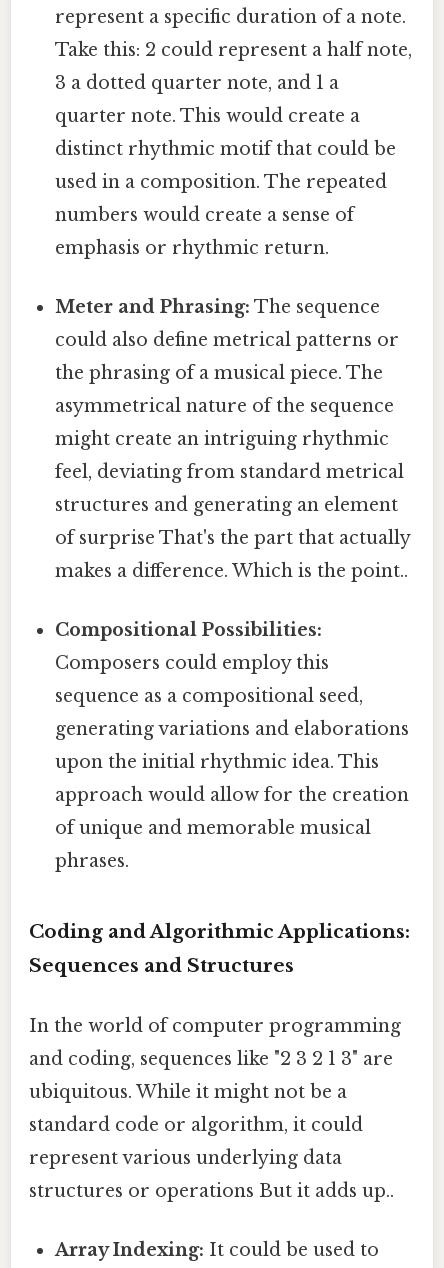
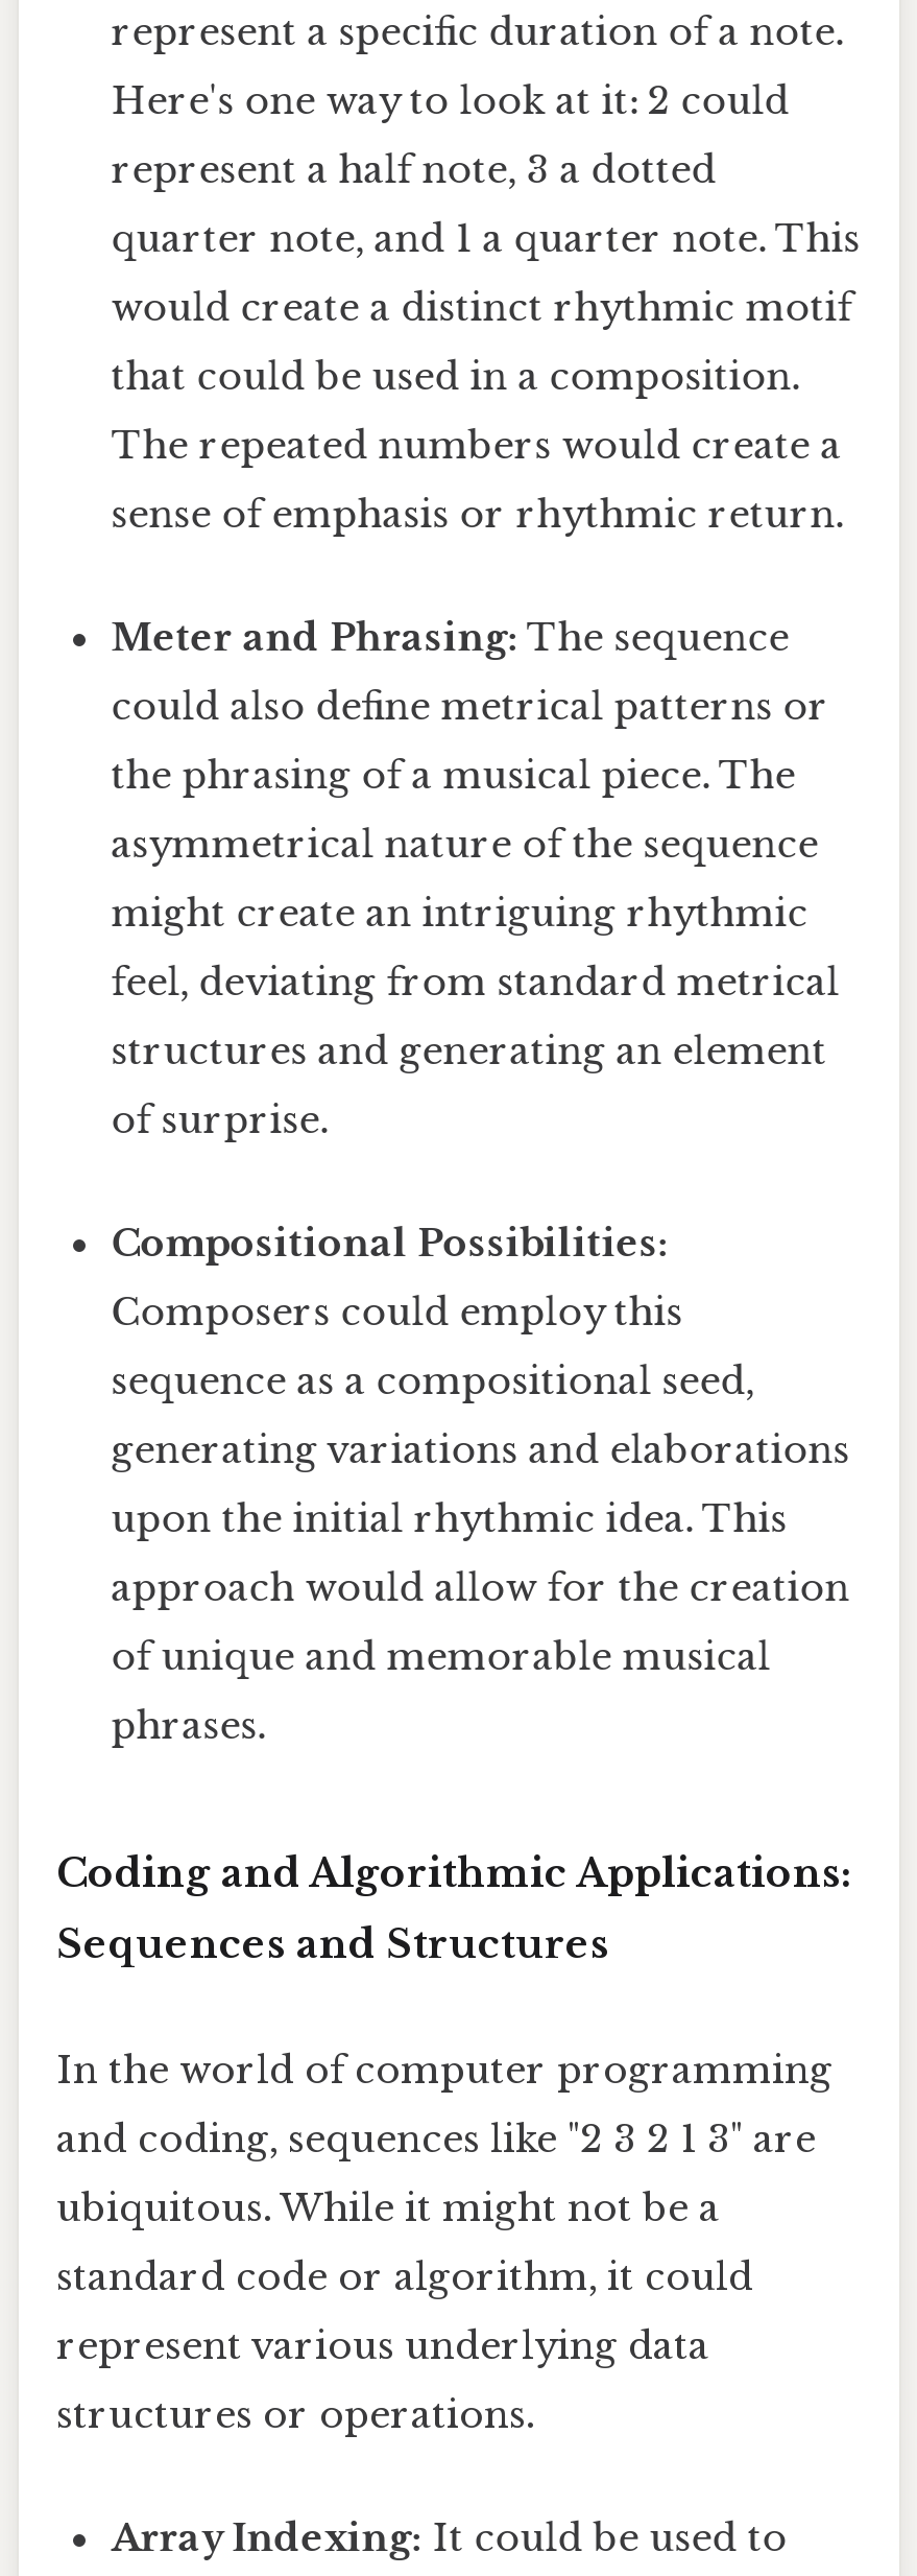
[55,39,412,61] Take this: 2 could represent a half note, -> [111,78,789,124] Here's one way to look at it: 2 could
[55,72,339,94] 3 a dotted quarter note, and 1 a -> [111,147,716,193] represent a half note, 3 a dotted
[55,105,360,127] quarter note. This would create a -> [111,216,860,262] quarter note, and 1 a quarter note. This
[55,138,396,160] distinct rhythmic motif that could be -> [111,285,852,331] would create a distinct rhythmic motif
[55,171,387,193] used in a composition. The repeated -> [111,354,800,400] that could be used in a composition.
[55,204,354,226] numbers would create a sense of -> [111,423,841,469] The repeated numbers would create a
[55,237,329,259] emphasis or rhythmic return. -> [111,492,843,538] sense of emphasis or rhythmic return.
[55,527,410,582] of surprise That's the part that actually | makes a difference. Which is the point.. -> [111,1098,328,1144] of surprise.
[29,1179,394,1201] structures or operations But it adds up.. -> [56,2391,534,2437] structures or operations.

